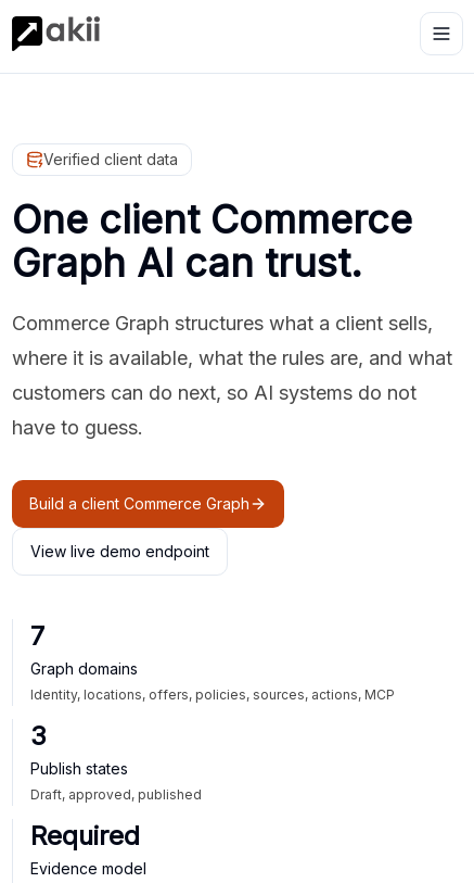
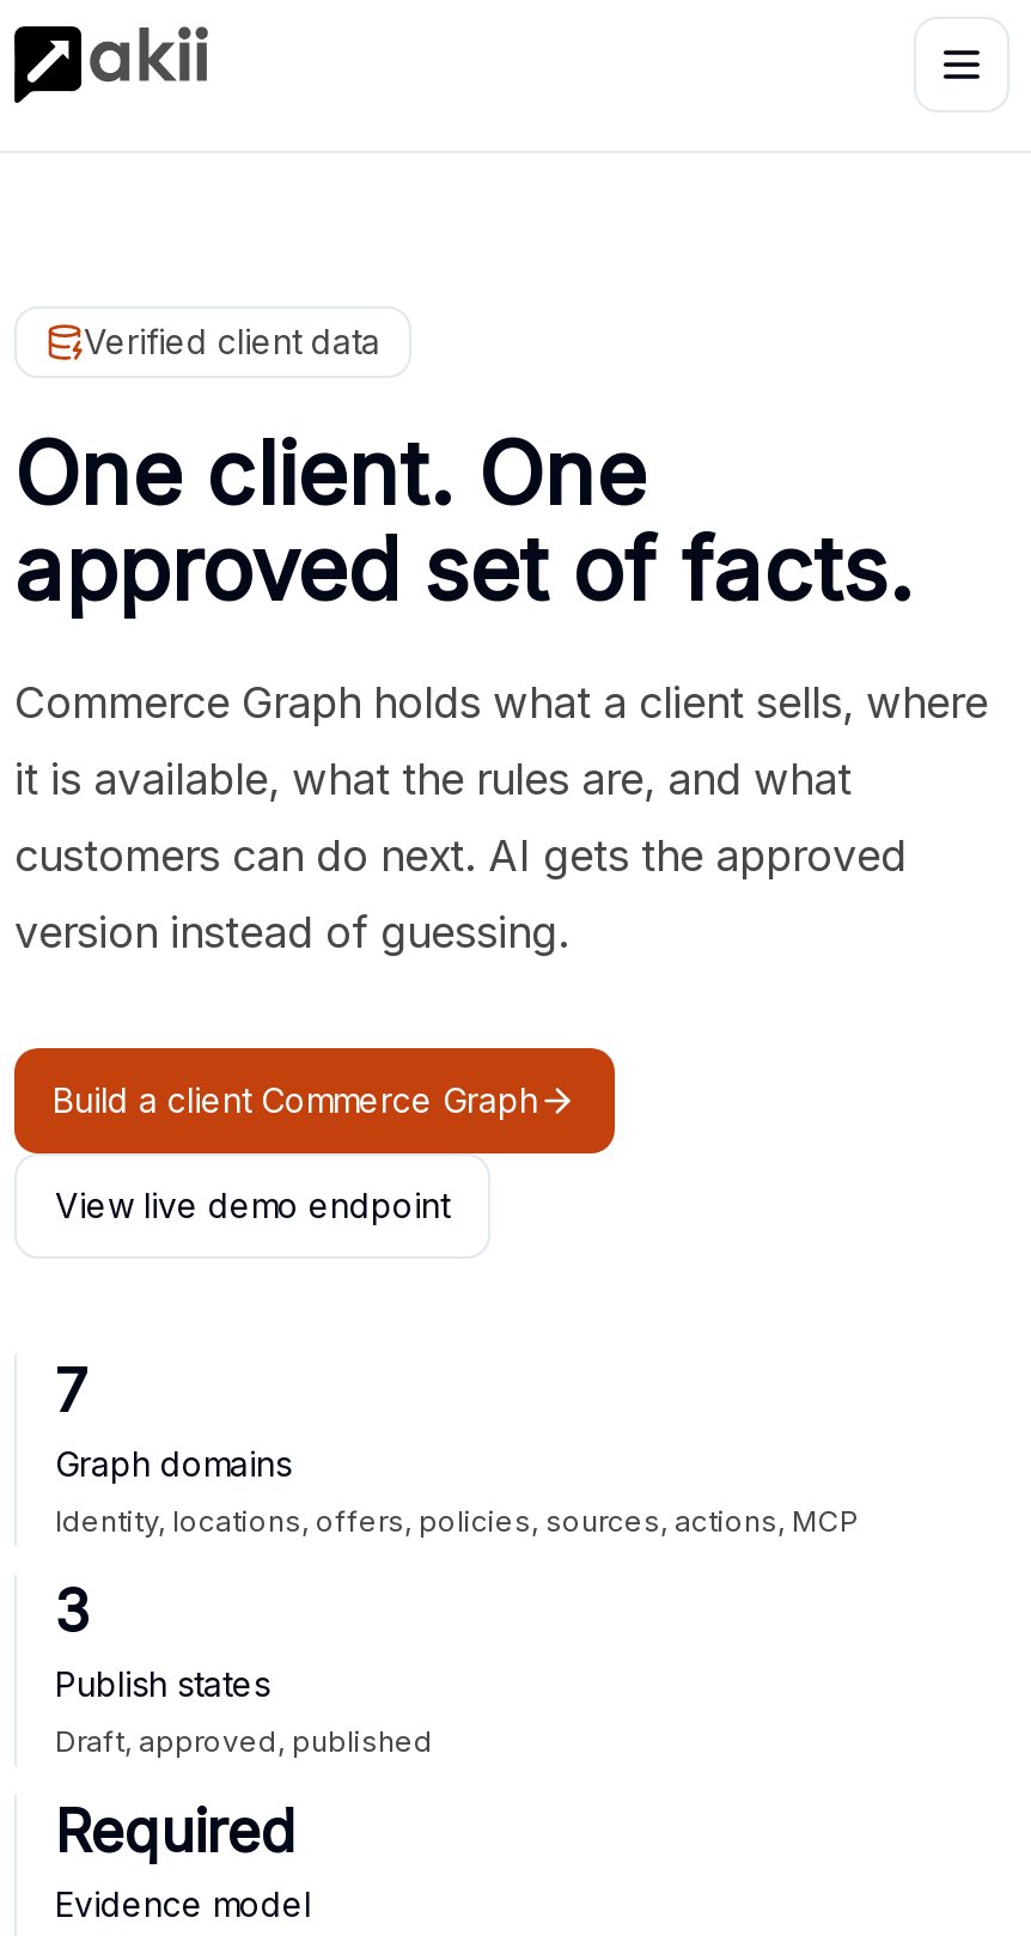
[12,195,412,287] One client Commerce | Graph AI can trust. -> [14,421,914,622] One client. One | approved set of facts.
[12,312,433,335] Commerce Graph structures what a client sells, -> [14,677,988,727] Commerce Graph holds what a client sells, where
[12,346,452,369] where it is available, what the rules are, and what -> [14,754,852,804] it is available, what the rules are, and what
[12,381,417,404] customers can do next, so AI systems do not -> [14,830,907,881] customers can do next. AI gets the approved
[12,416,143,439] have to guess. -> [14,907,569,957] version instead of guessing.

